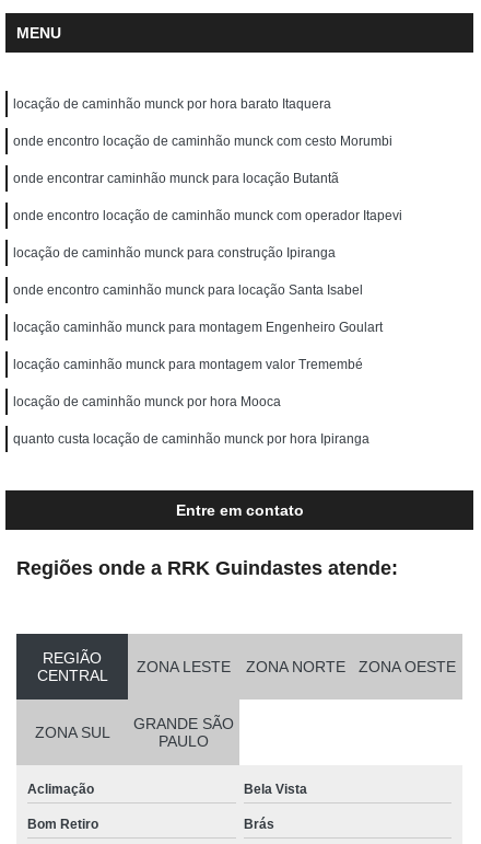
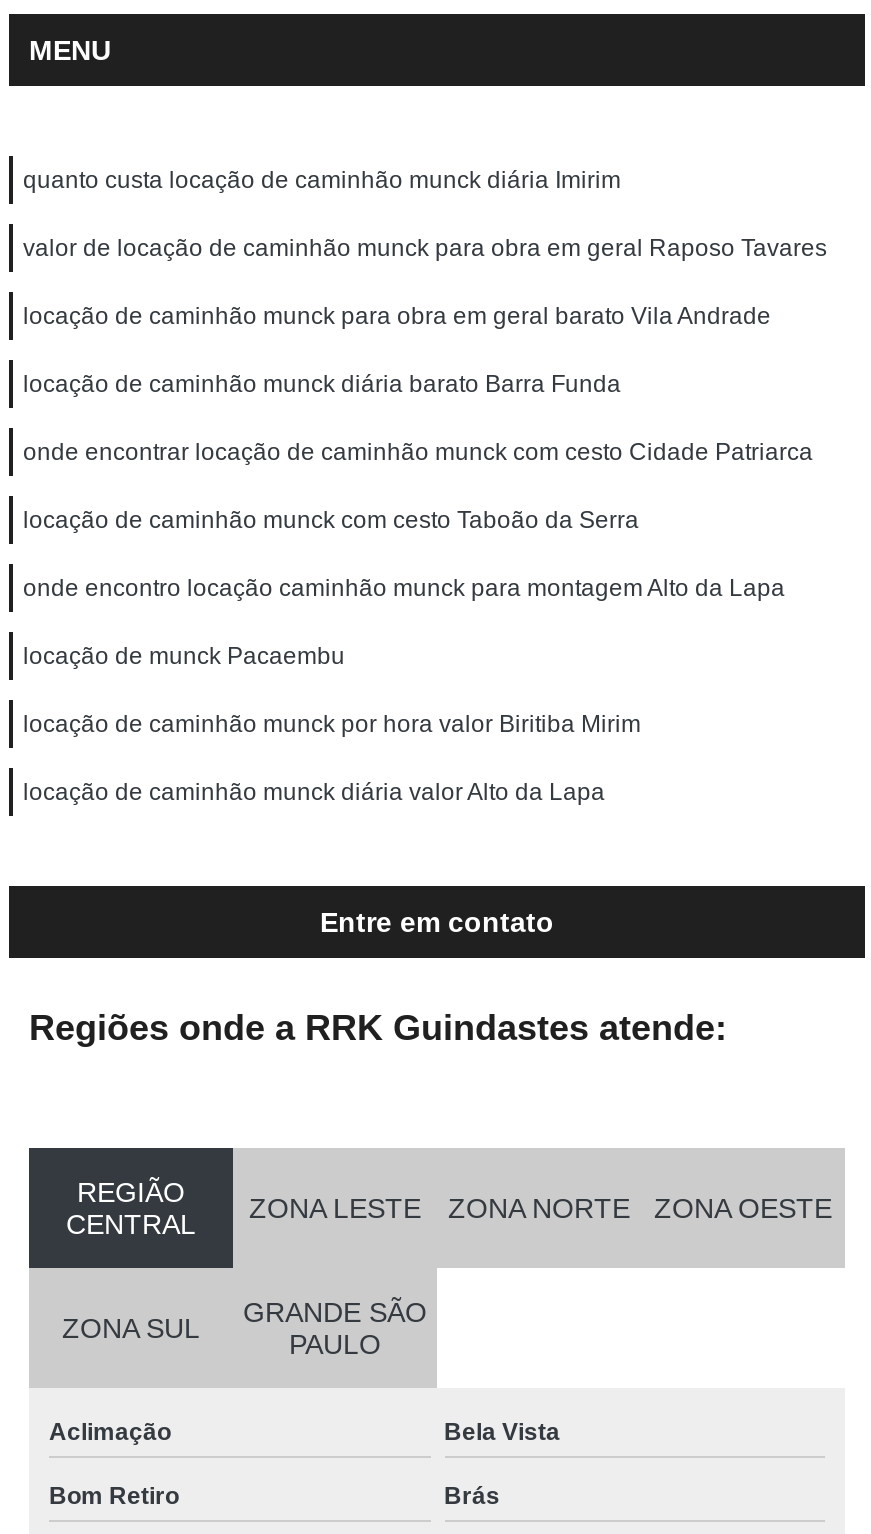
[13,97,331,112] locação de caminhão munck por hora barato Itaquera -> [23,167,621,195] quanto custa locação de caminhão munck diária Imirim
[13,134,392,149] onde encontro locação de caminhão munck com cesto Morumbi -> [23,235,827,263] valor de locação de caminhão munck para obra em geral Raposo Tavares
[13,171,339,187] onde encontrar caminhão munck para locação Butantã -> [23,303,771,331] locação de caminhão munck para obra em geral barato Vila Andrade
[13,208,402,224] onde encontro locação de caminhão munck com operador Itapevi -> [23,371,621,399] locação de caminhão munck diária barato Barra Funda
[13,246,336,261] locação de caminhão munck para construção Ipiranga -> [23,439,813,467] onde encontrar locação de caminhão munck com cesto Cidade Patriarca
[13,283,363,298] onde encontro caminhão munck para locação Santa Isabel -> [23,507,639,535] locação de caminhão munck com cesto Taboão da Serra
[13,320,383,335] locação caminhão munck para montagem Engenheiro Goulart -> [23,575,785,603] onde encontro locação caminhão munck para montagem Alto da Lapa
[13,357,363,373] locação caminhão munck para montagem valor Tremembé -> [23,643,345,671] locação de munck Pacaembu
[13,395,281,410] locação de caminhão munck por hora Mooca -> [23,711,641,739] locação de caminhão munck por hora valor Biritiba Mirim
[13,432,369,447] quanto custa locação de caminhão munck por hora Ipiranga -> [23,779,605,807] locação de caminhão munck diária valor Alto da Lapa

